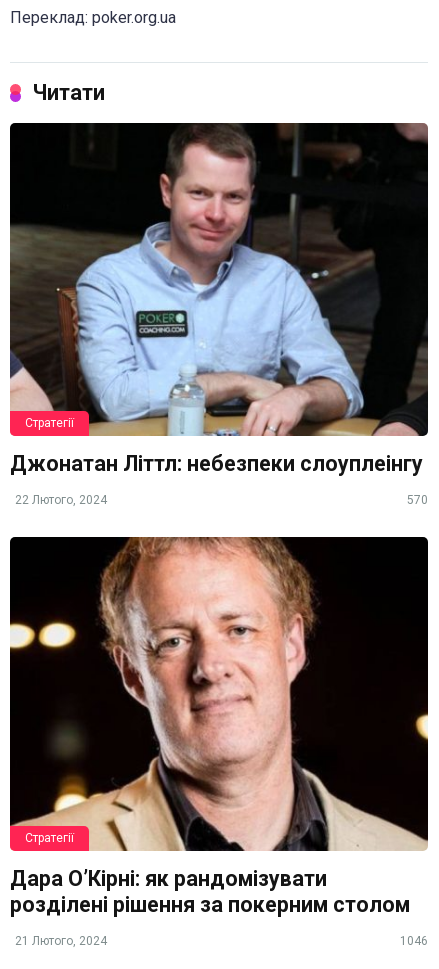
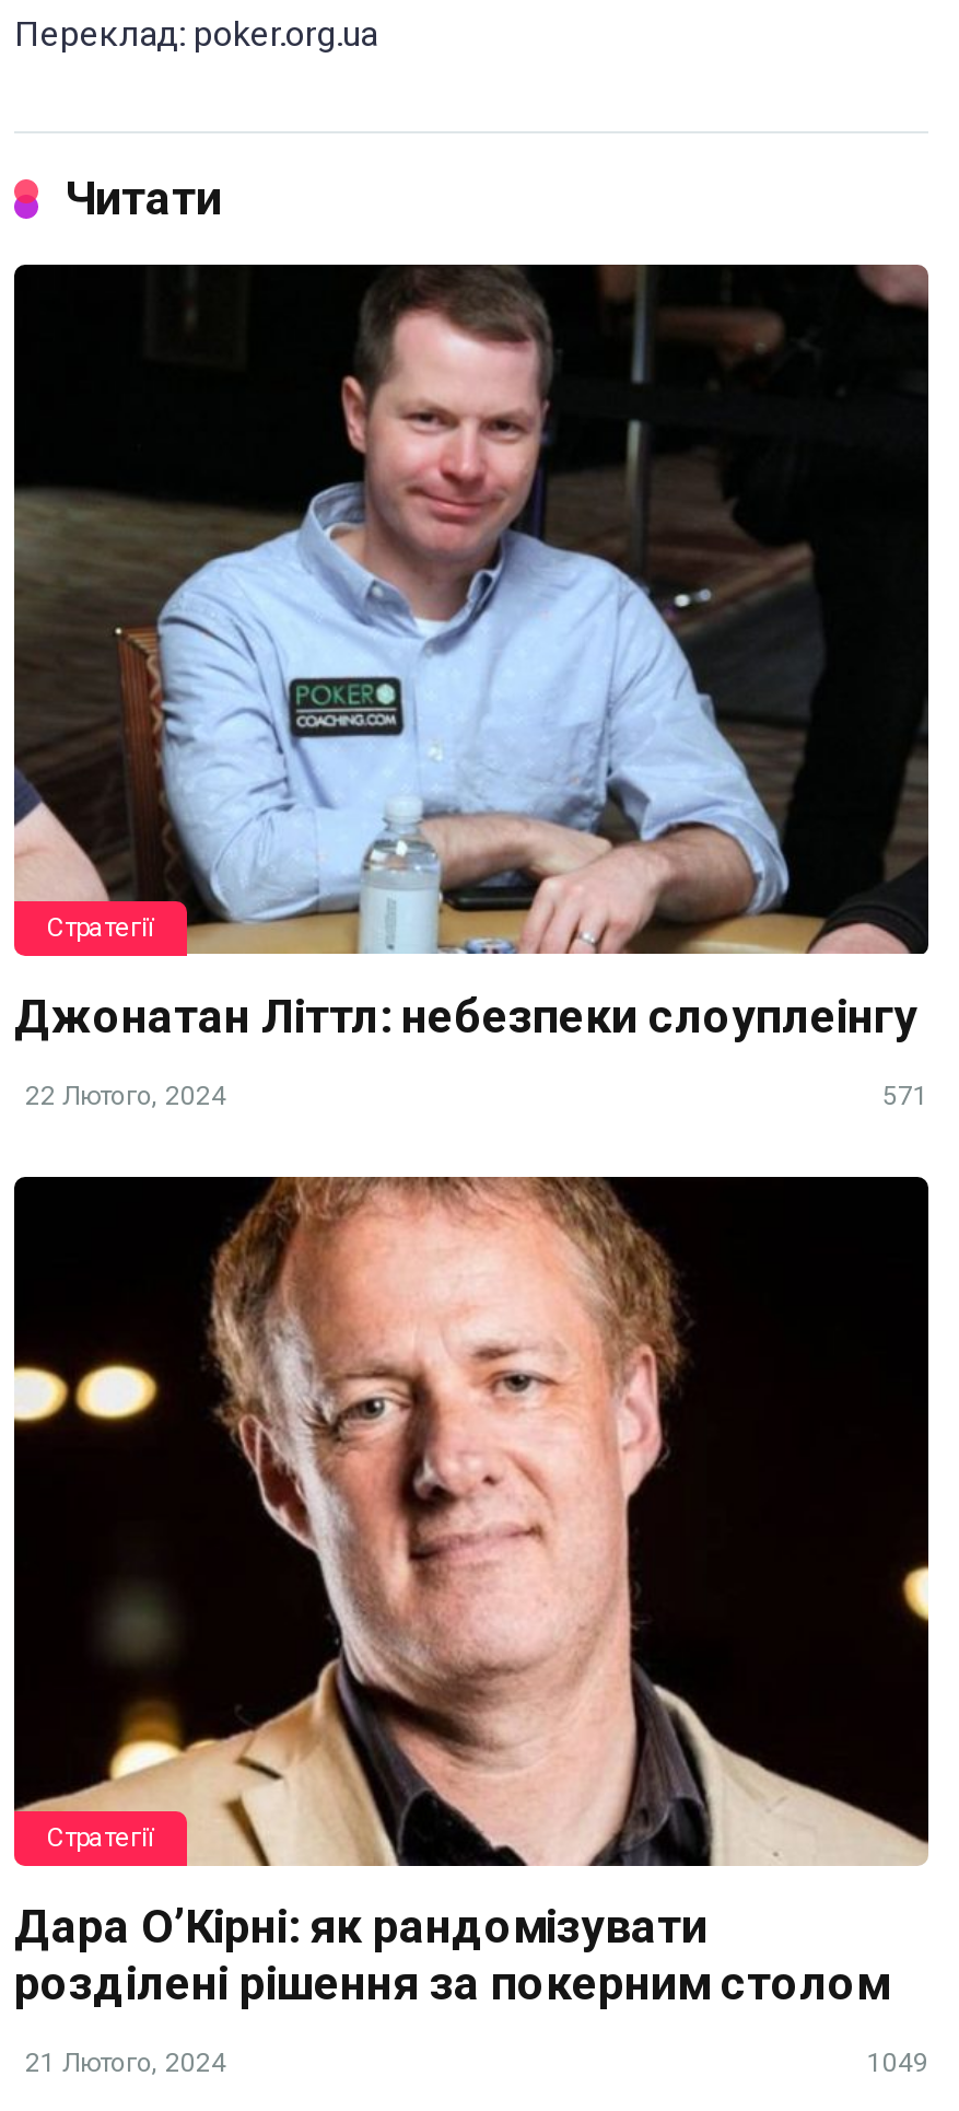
[407,493,428,507] 570 -> [882,1080,928,1111] 571
[400,934,428,948] 1046 -> [867,2048,928,2078] 1049

